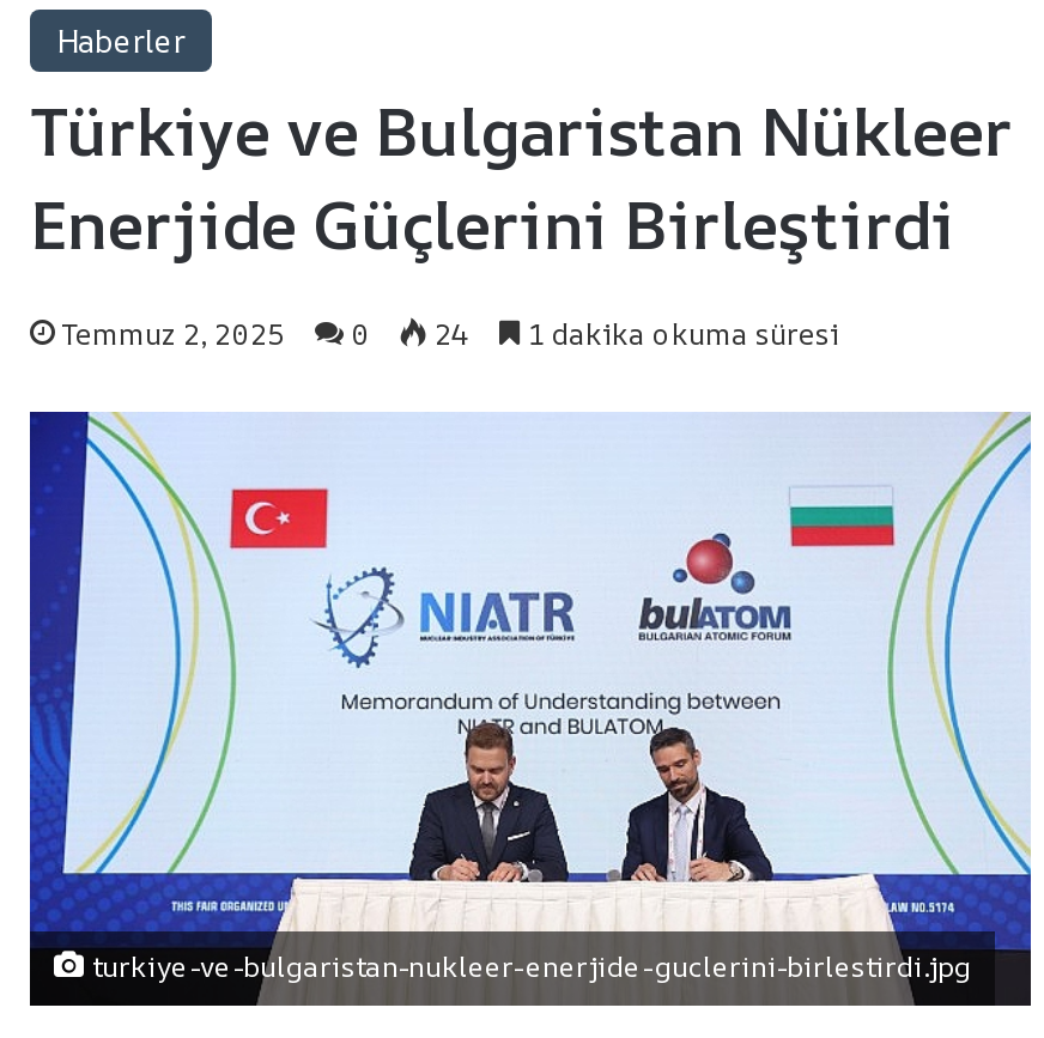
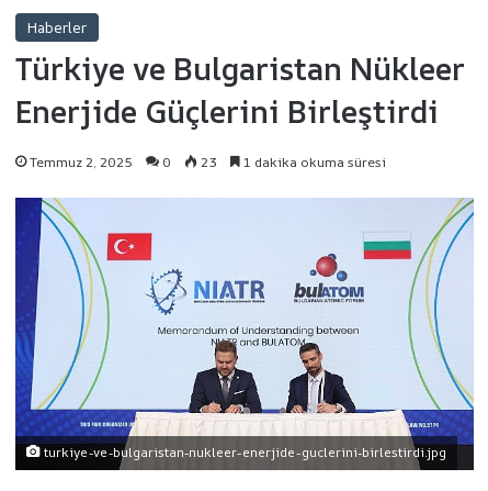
[61,313,839,354] Temmuz 2, 2025 0 24 1 dakika okuma süresi -> [30,152,386,171] Temmuz 2, 2025 0 23 1 dakika okuma süresi

